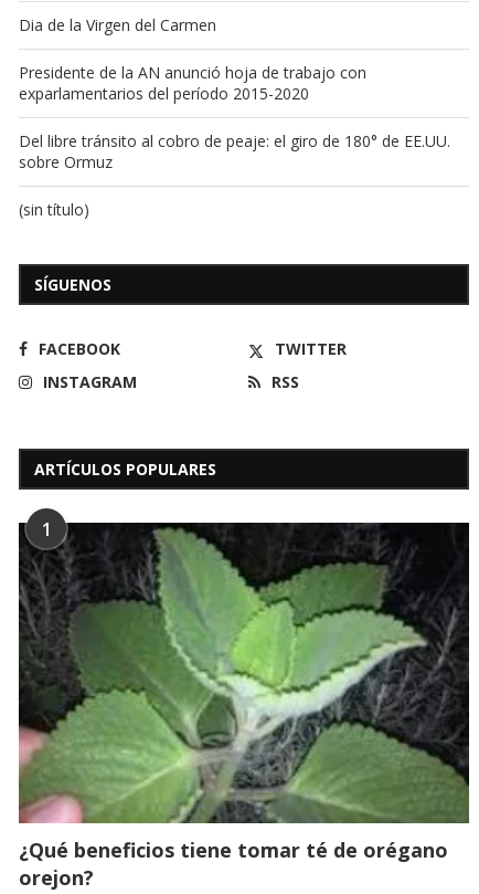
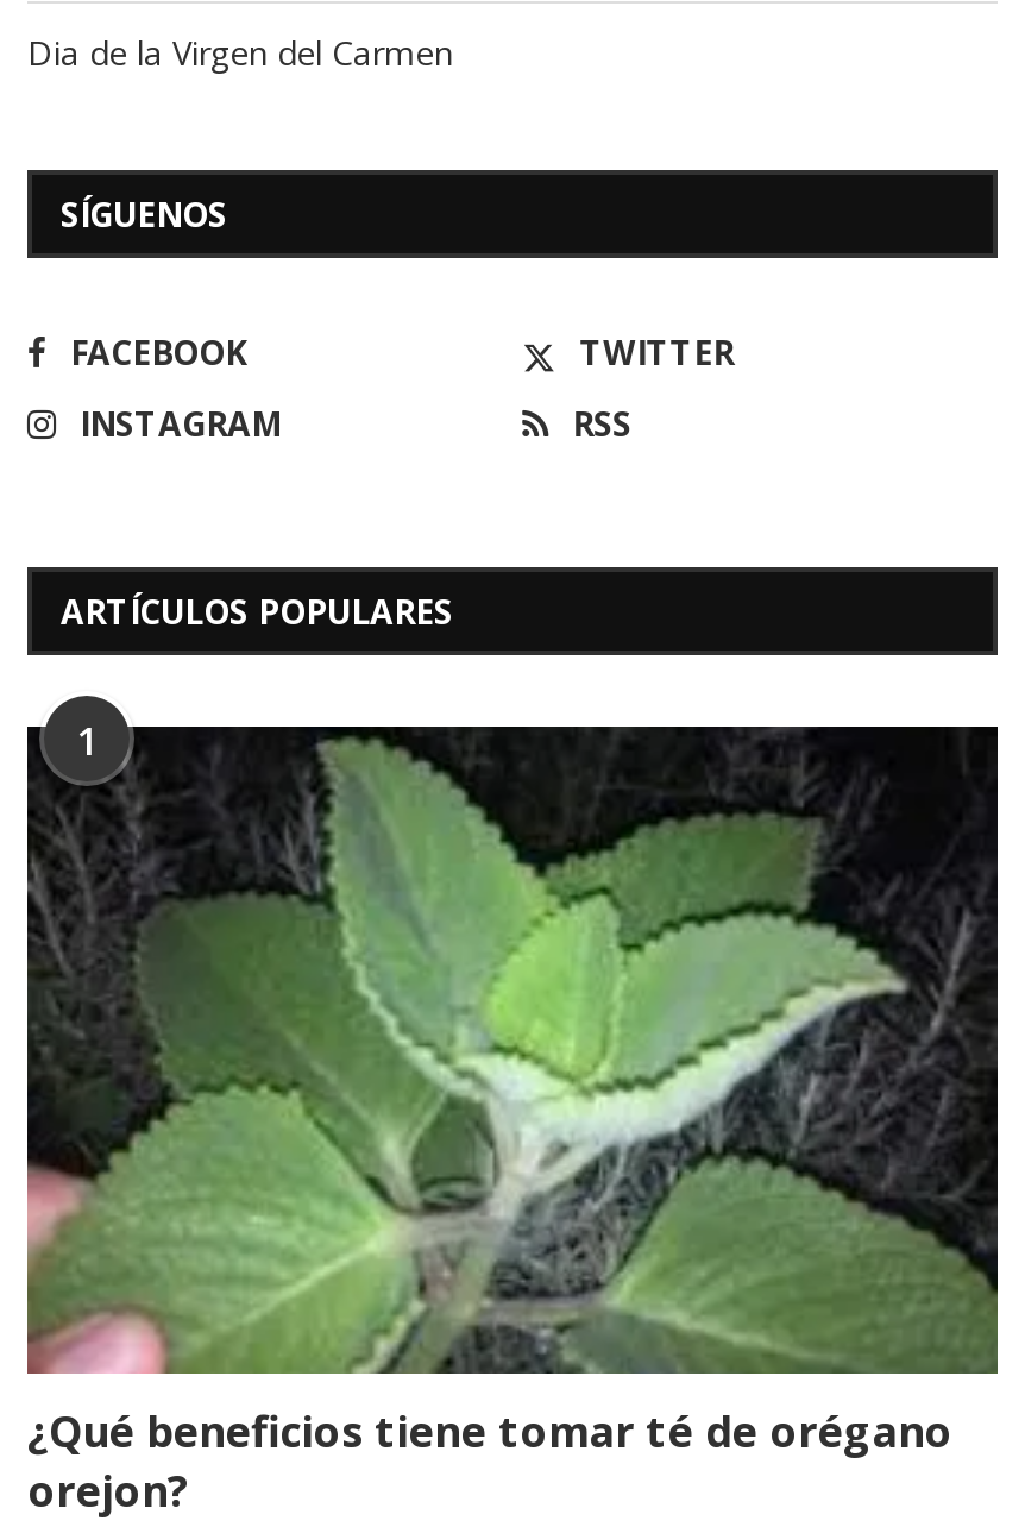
[19,61,450,219] Presidente de la AN anunció hoja de trabajo con | exparlamentarios del período 2015-2020 | Del libre tránsito al cobro de peaje: el giro de 180° de EE.UU. | sobre Ormuz | (sin título) -> none

